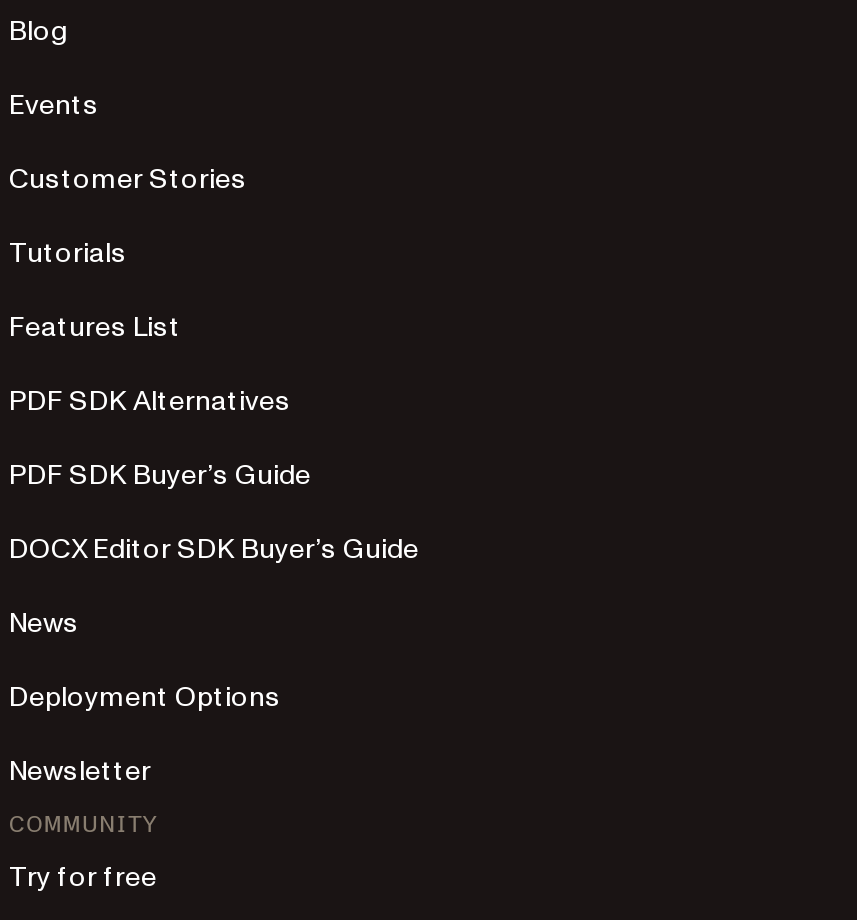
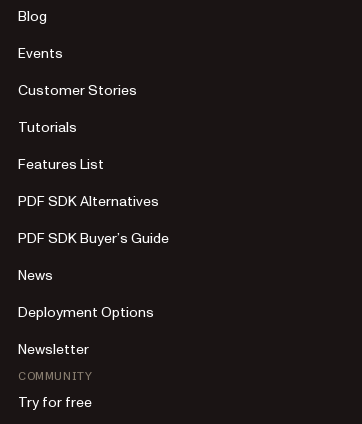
[9,530,419,568] DOCX Editor SDK Buyer’s Guide -> none

